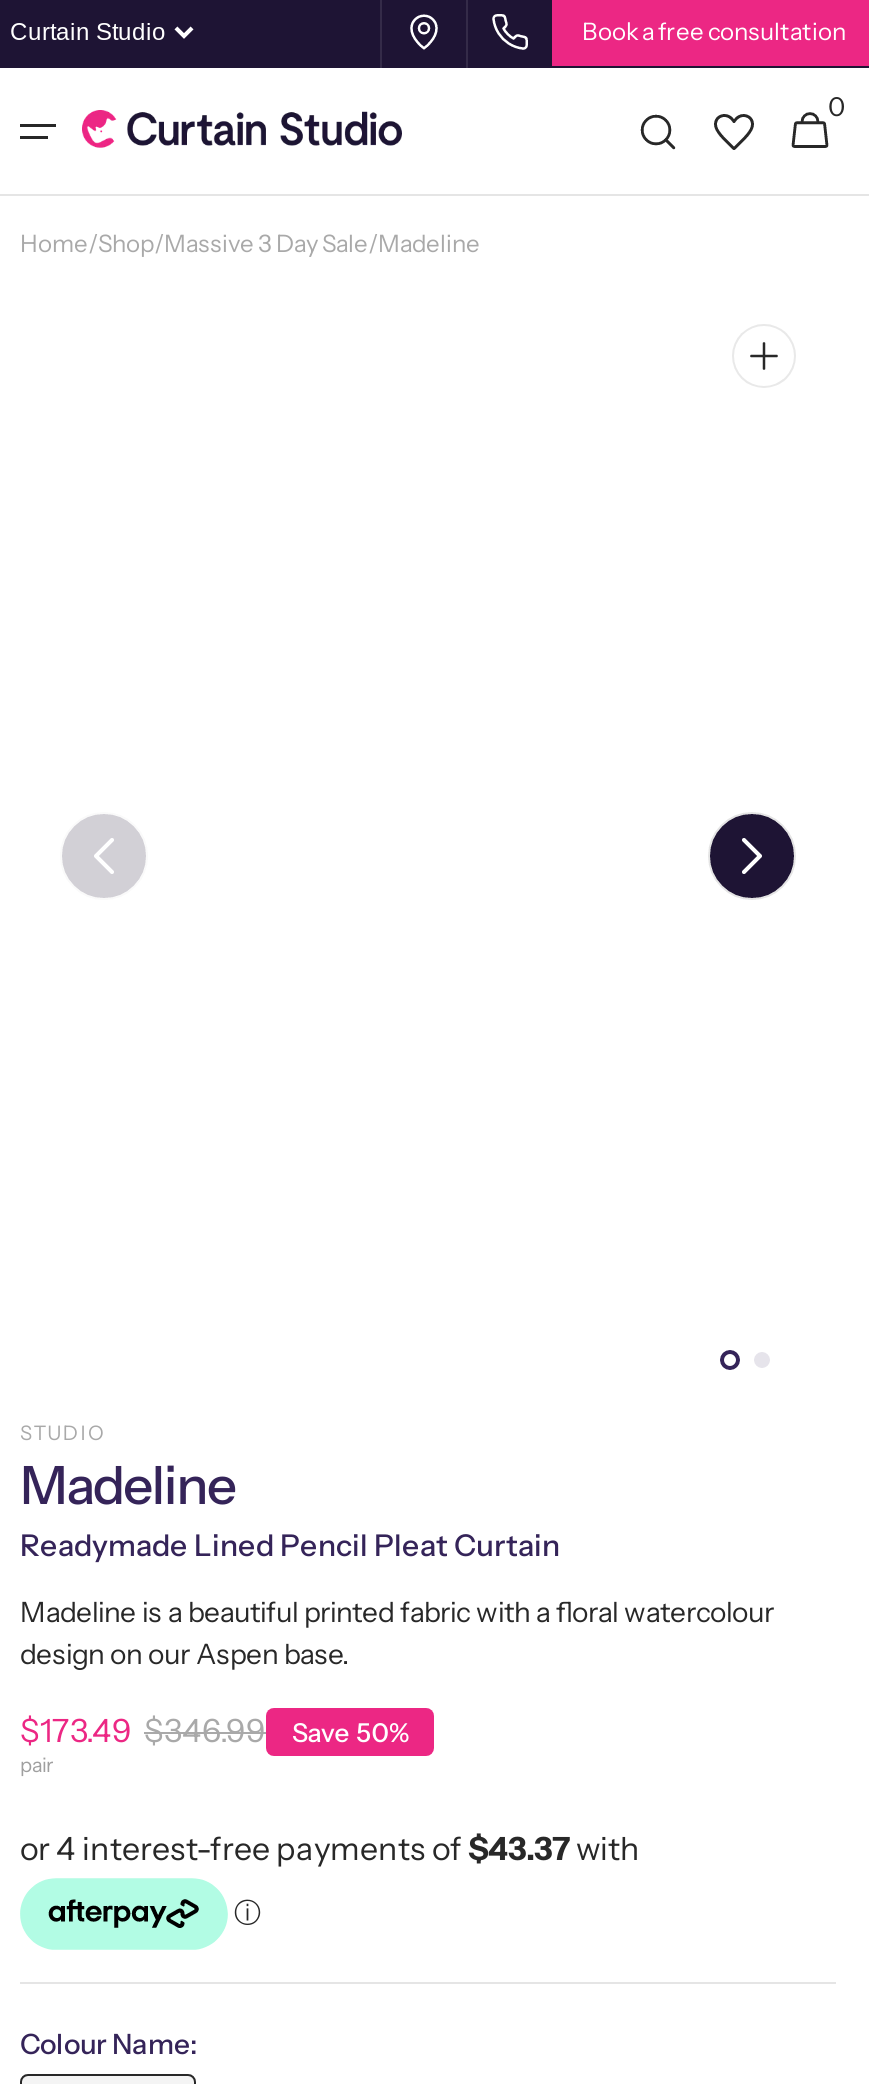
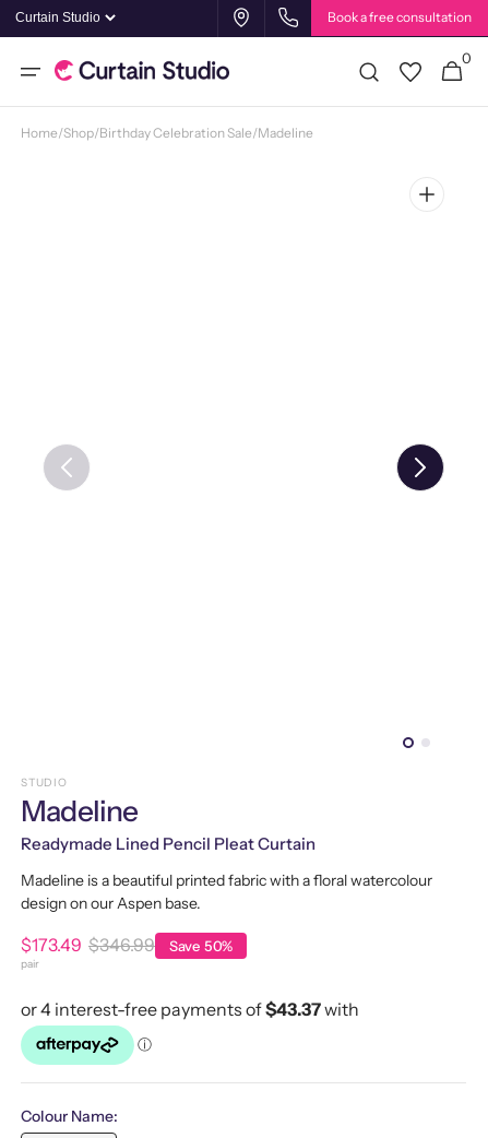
[20,228,480,258] Home/Shop/Massive 3 Day Sale/Madeline -> [21,125,313,141] Home/Shop/Birthday Celebration Sale/Madeline

